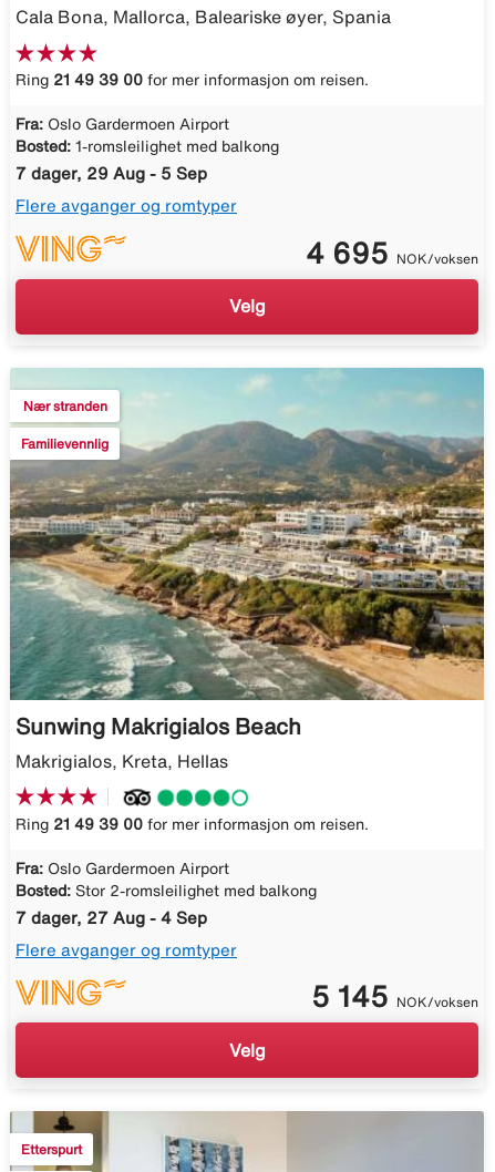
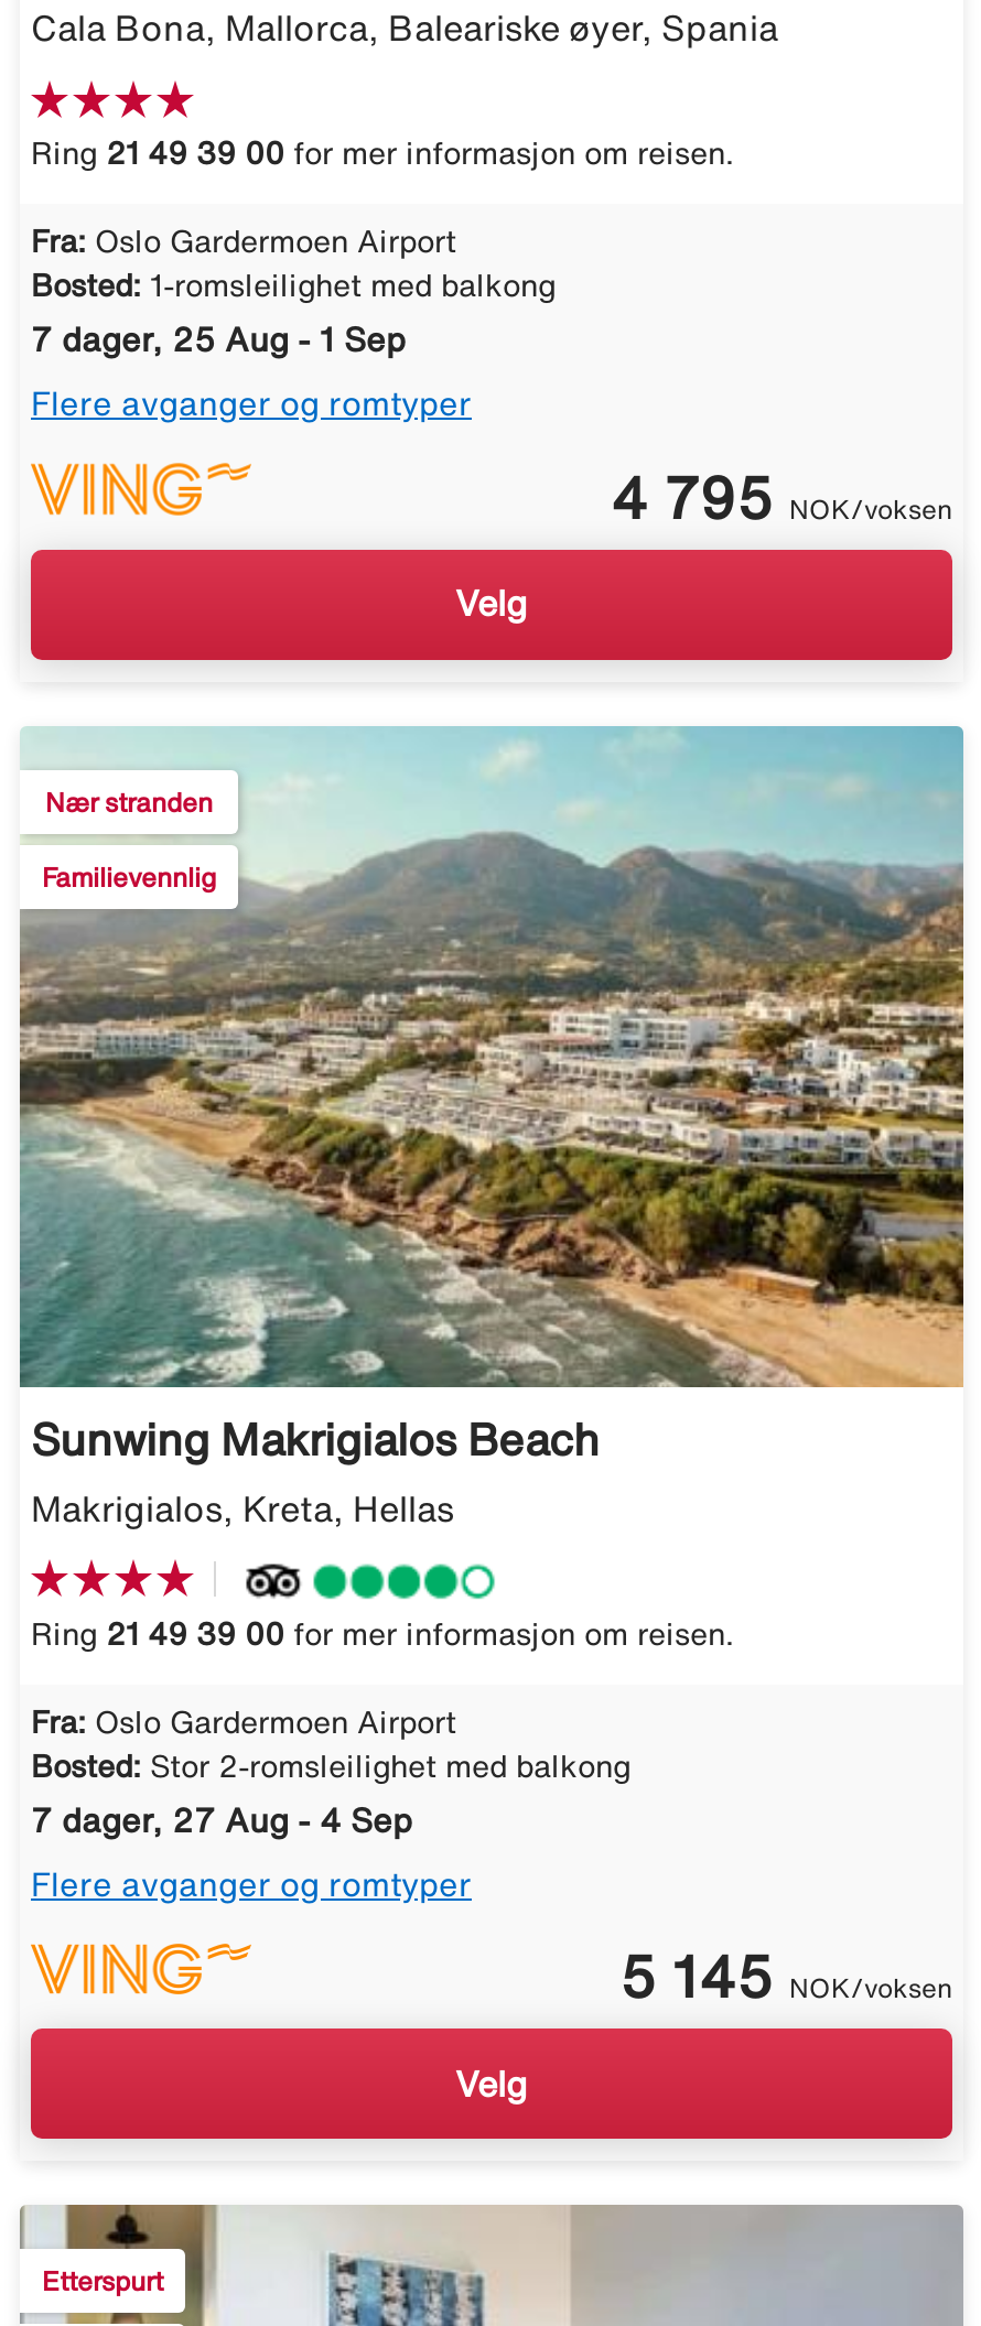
[16,165,207,182] 7 dager, 29 Aug - 5 Sep -> [31,324,406,357] 7 dager, 25 Aug - 1 Sep
[306,238,478,267] 4 695 NOK/voksen -> [611,467,952,525] 4 795 NOK/voksen

